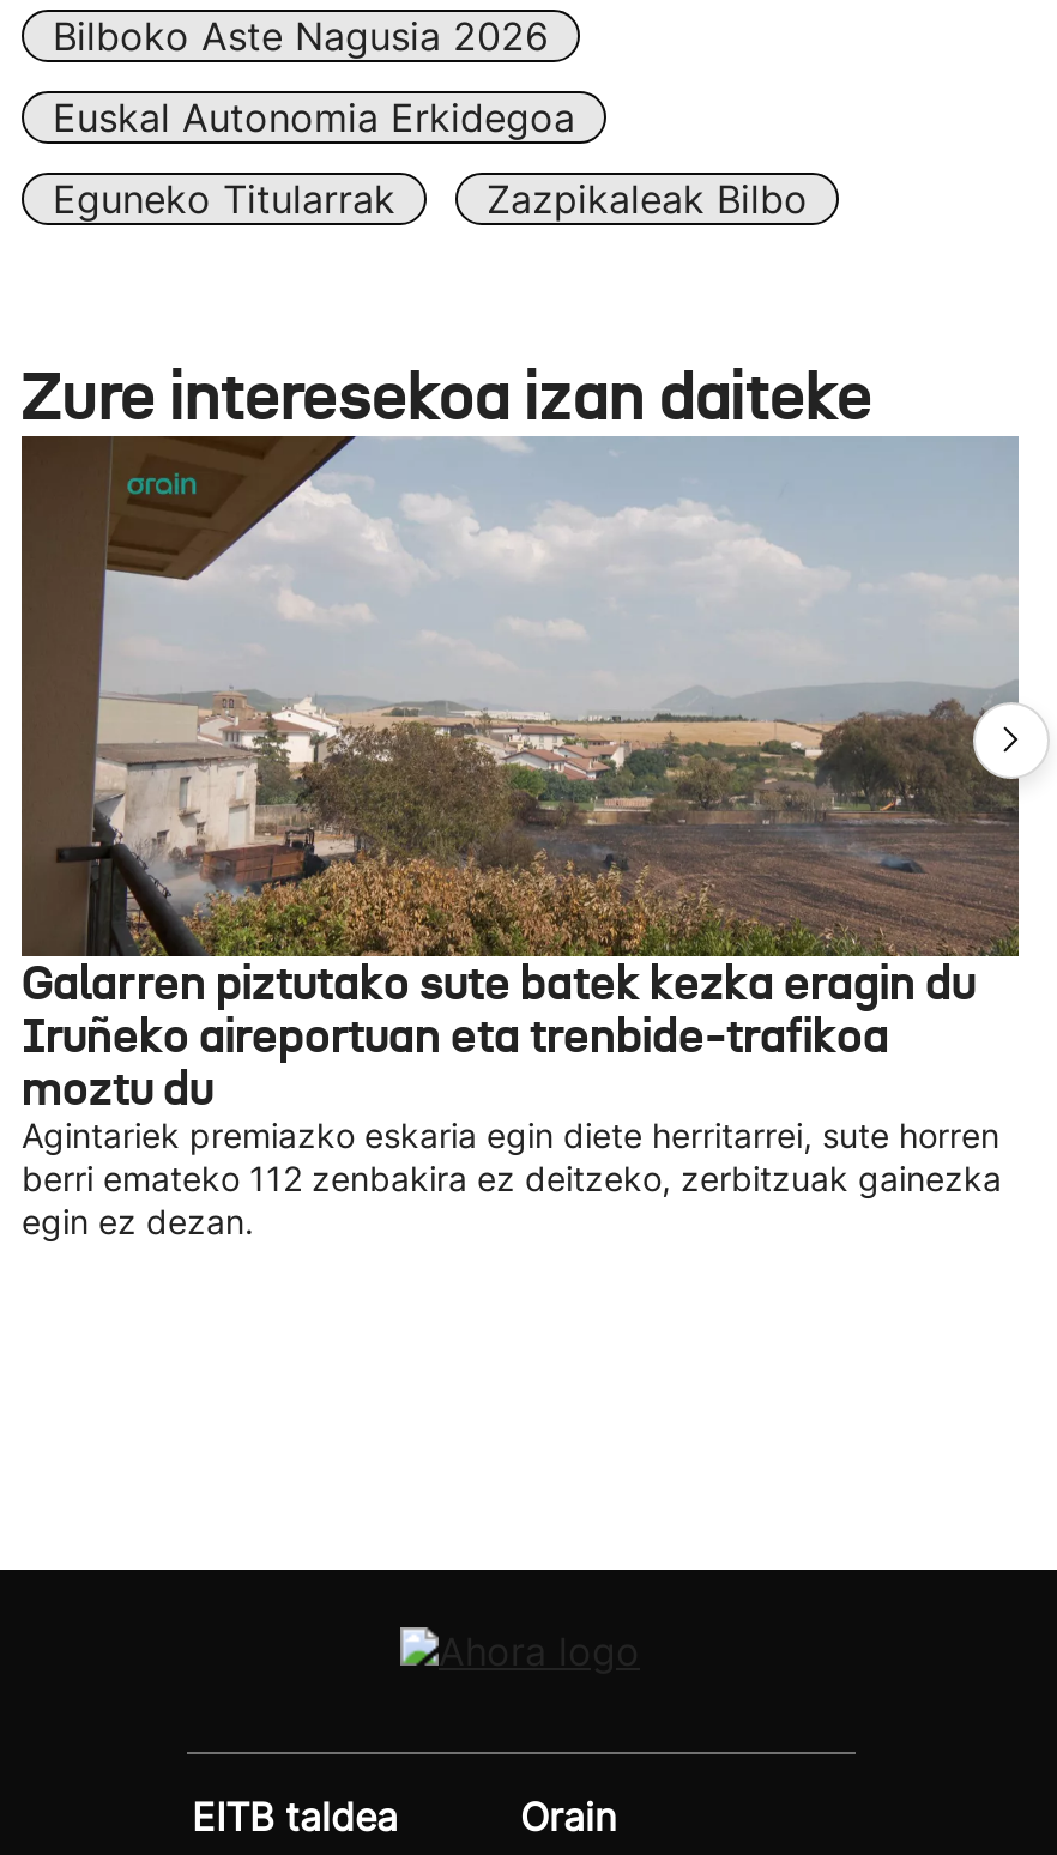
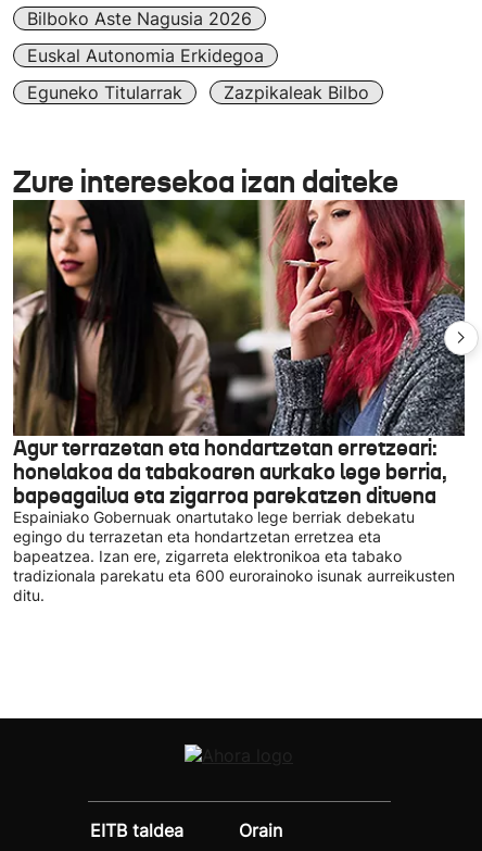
[19,436,1019,1241] [image] | Galarren piztutako sute batek kezka eragin du | Iruñeko aireportuan eta trenbide-trafikoa | moztu du | Agintariek premiazko eskaria egin diete herritarrei, sute horren | berri emateko 112 zenbakira ez deitzeko, zerbitzuak gainezka | egin ez dezan. -> [12,199,465,604] [image] | Agur terrazetan eta hondartzetan erretzeari: | honelakoa da tabakoaren aurkako lege berria, | bapeagailua eta zigarroa parekatzen dituena | Espainiako Gobernuak onartutako lege berriak debekatu | egingo du terrazetan eta hondartzetan erretzea eta | bapeatzea. Izan ere, zigarreta elektronikoa eta tabako | tradizionala parekatu eta 600 eurorainoko isunak aurreikusten | ditu.

